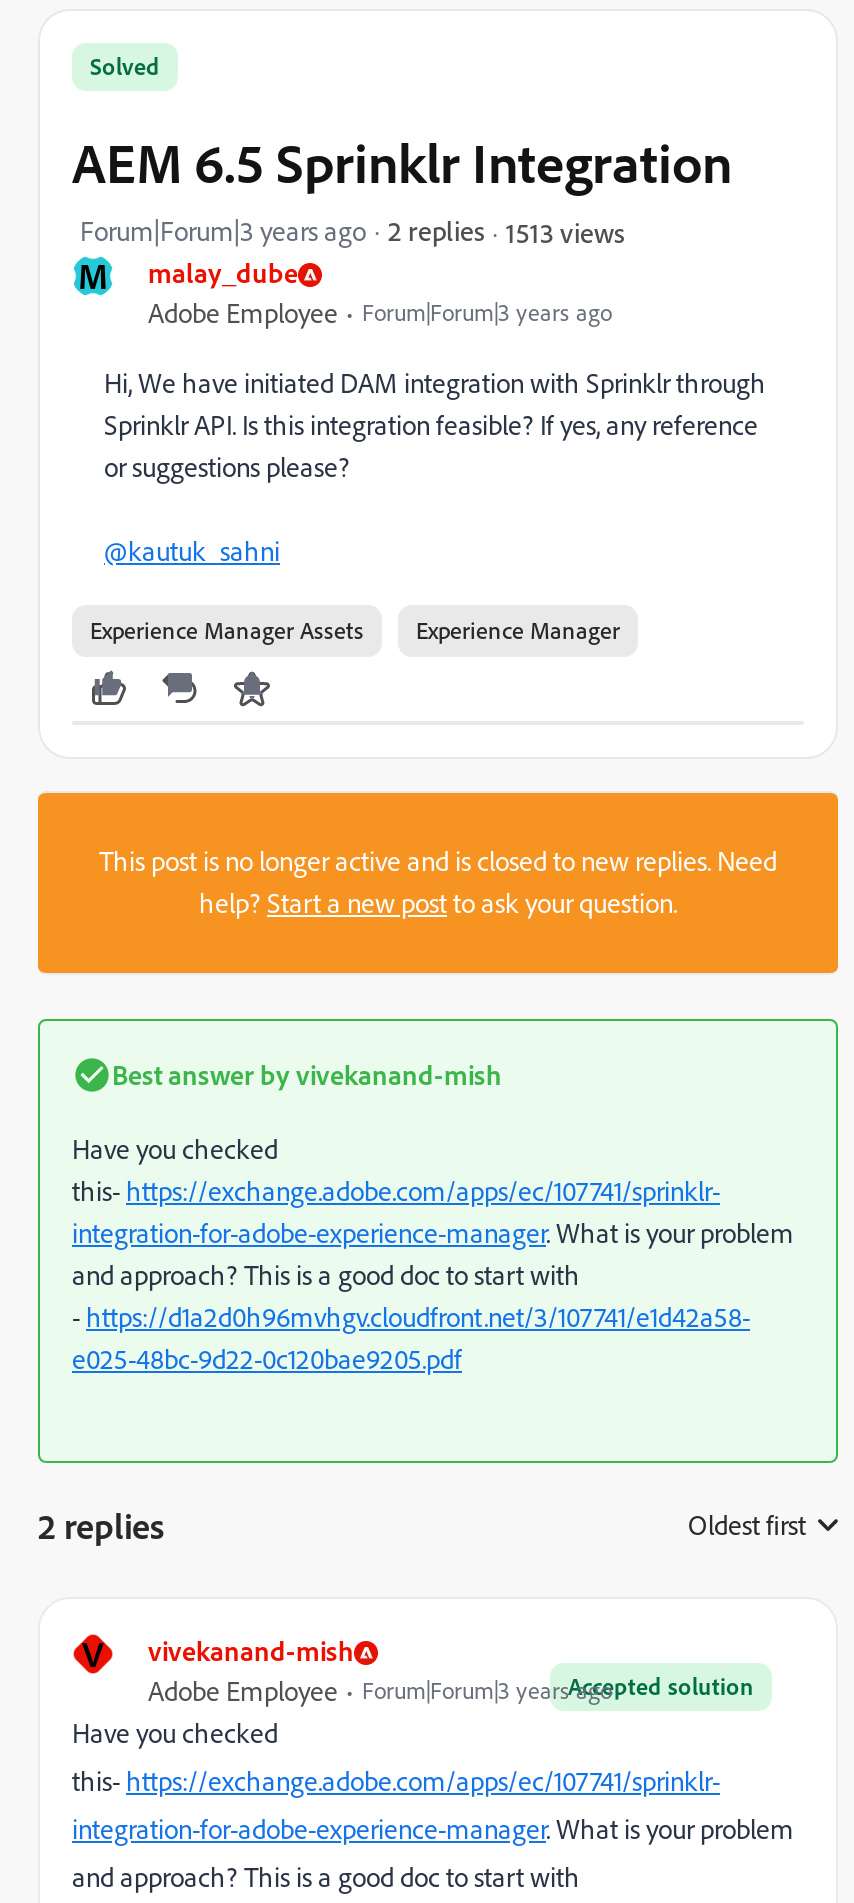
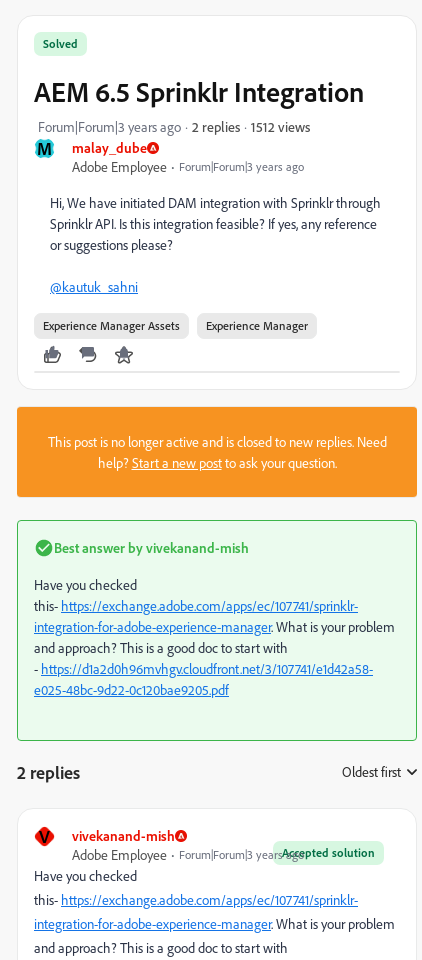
[506,214,624,248] 1513 views -> [251,117,310,134] 1512 views

